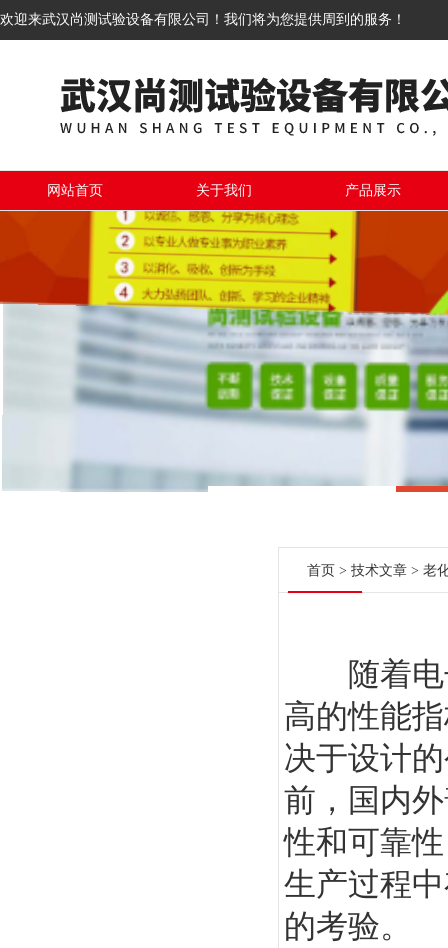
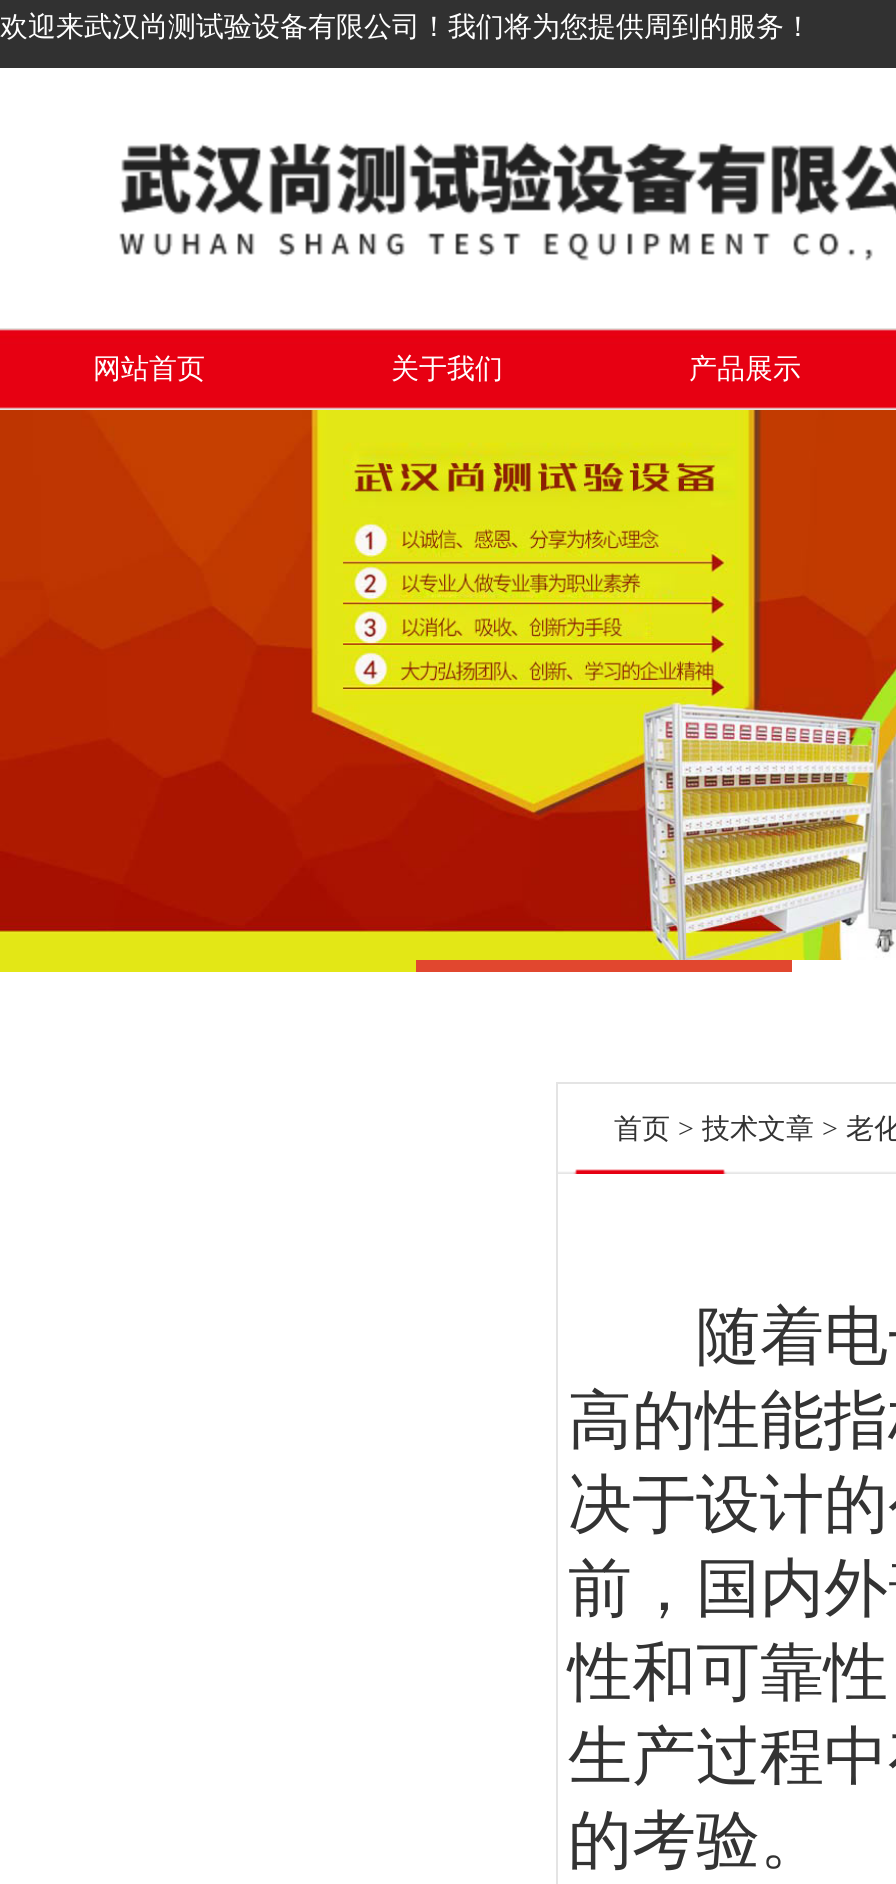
[3,210,445,493] [image] -> [6,408,890,974] [image]

